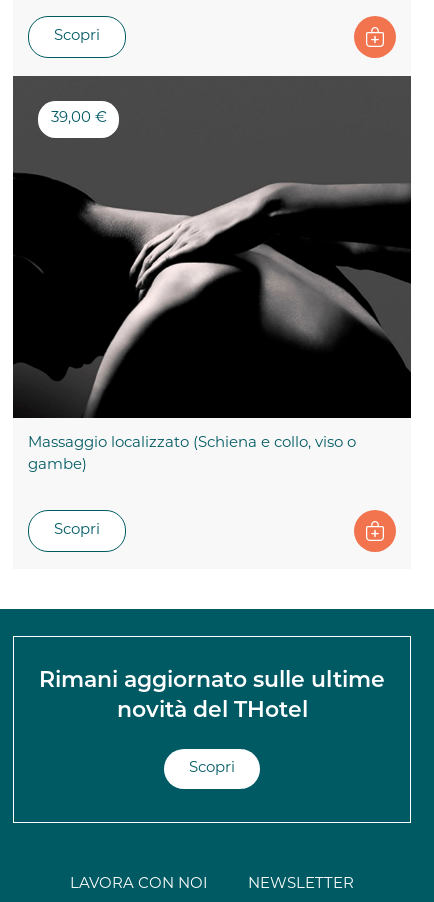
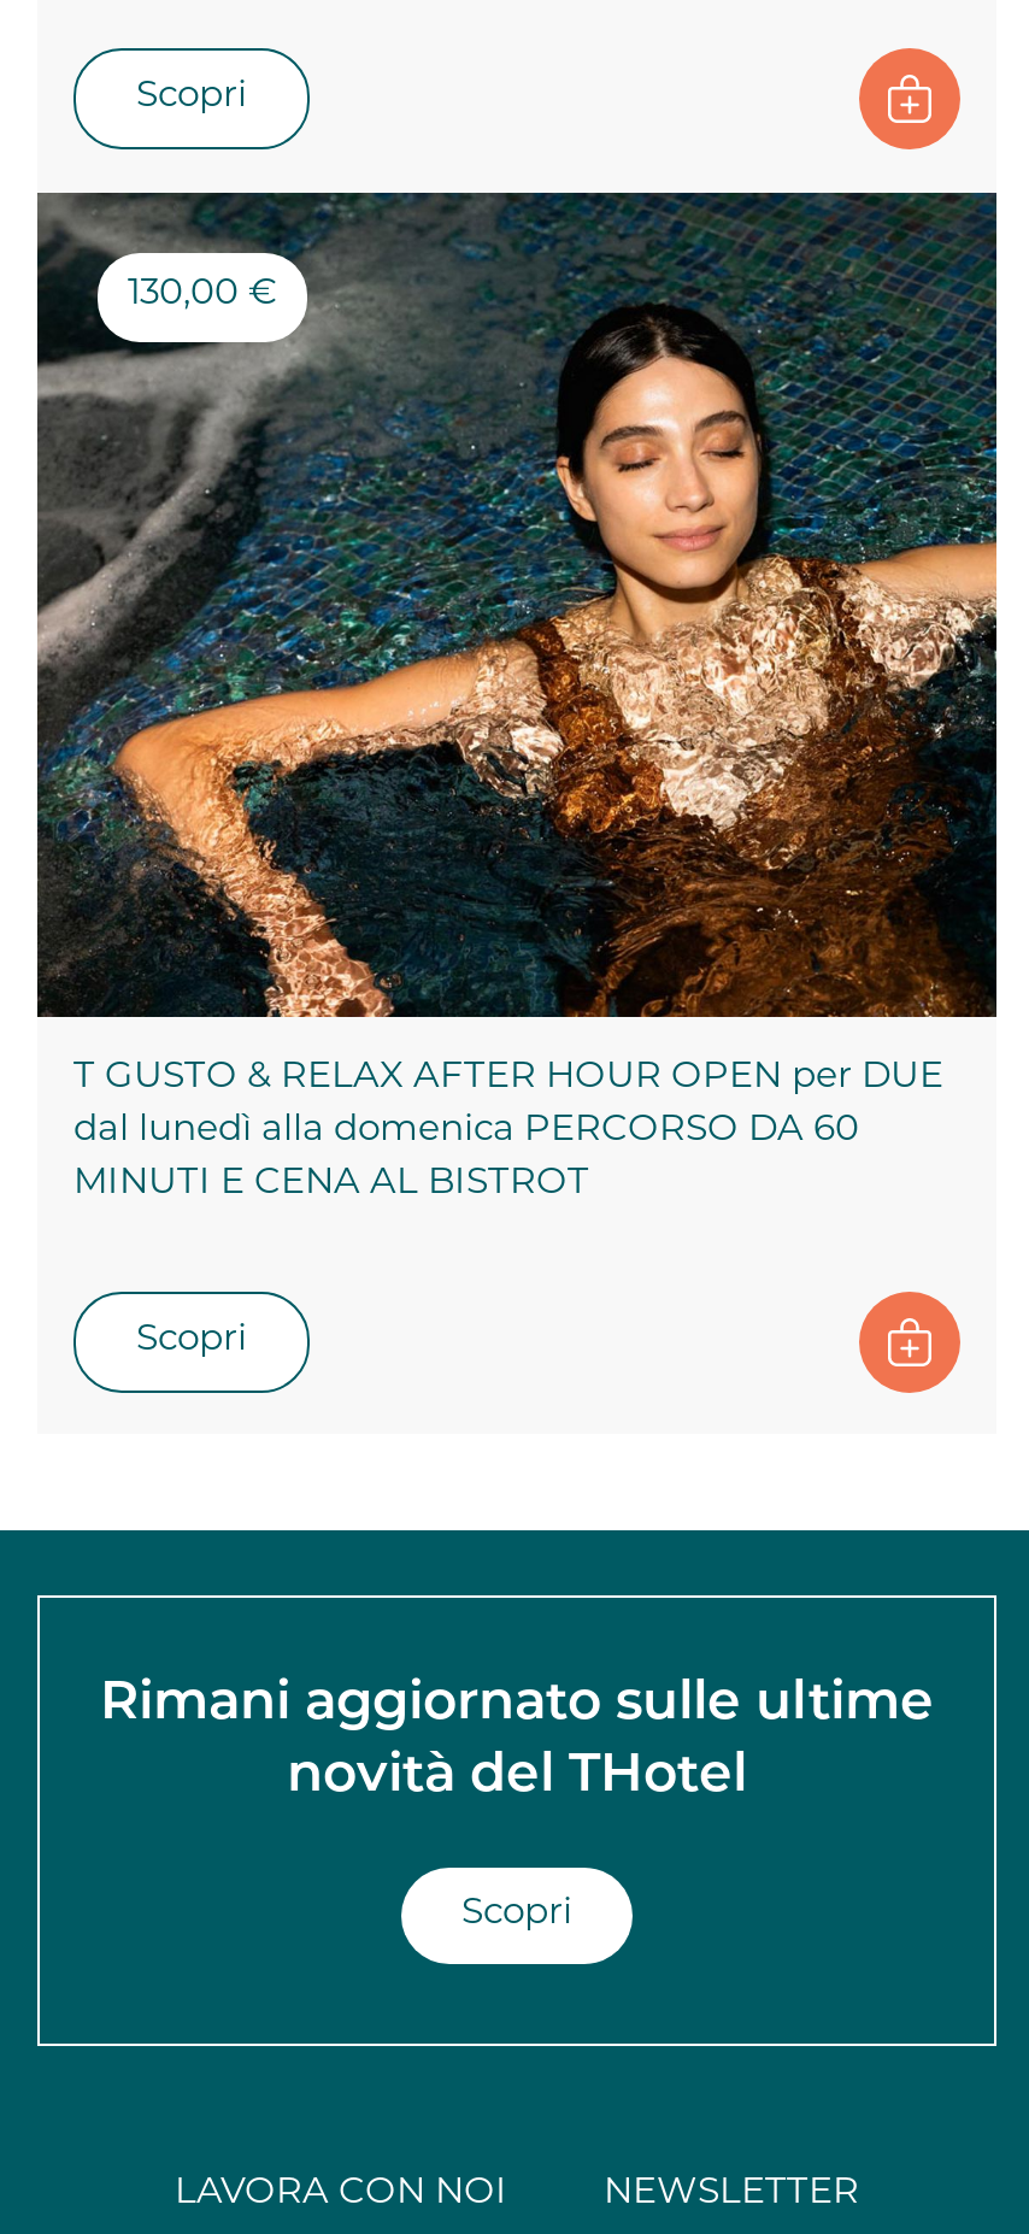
[13,76,412,407] [image] | 39,00 € -> [35,193,999,1019] [image] | 130,00 €
[28,436,356,473] Massaggio localizzato (Schiena e collo, viso o | gambe) -> [73,1061,943,1203] T GUSTO & RELAX AFTER HOUR OPEN per DUE | dal lunedì alla domenica PERCORSO DA 60 | MINUTI E CENA AL BISTROT

